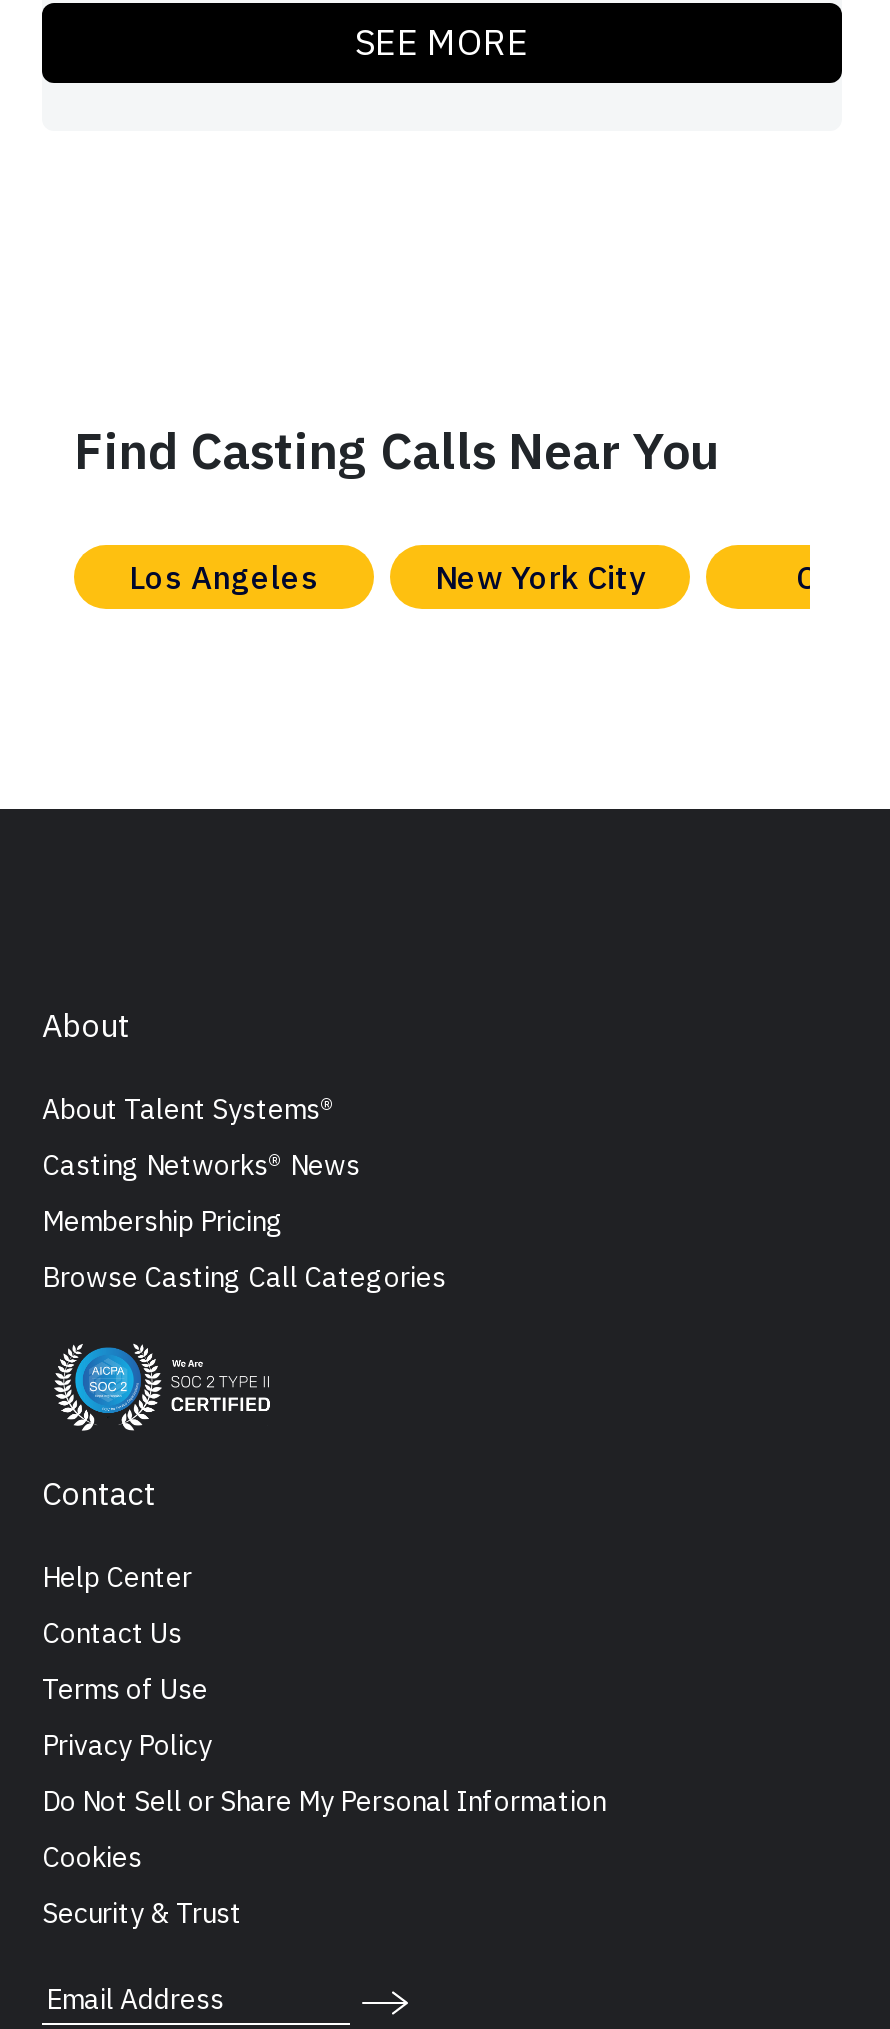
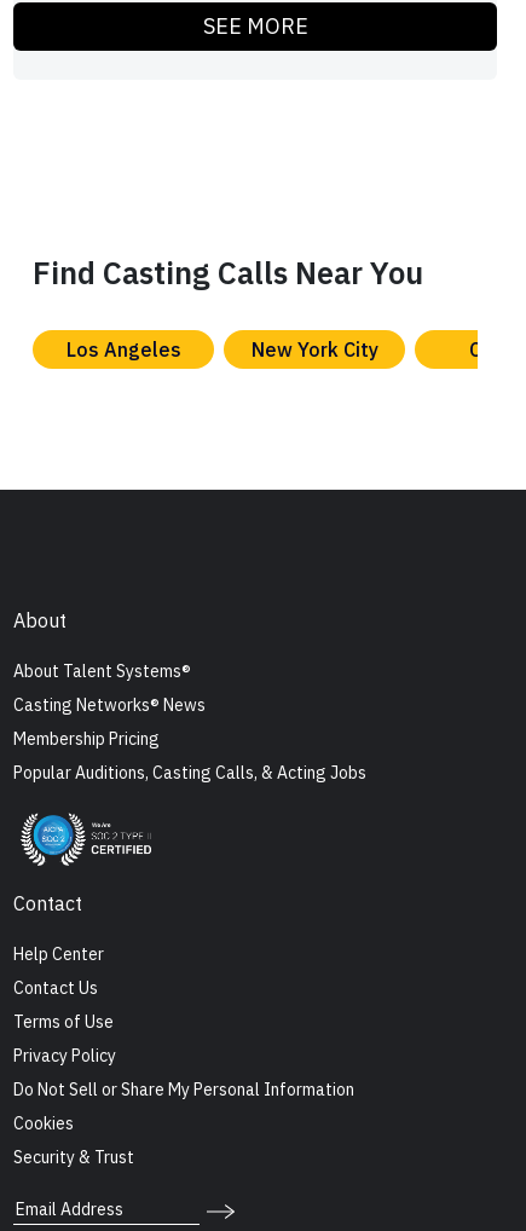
[42,1259,446,1295] Browse Casting Call Categories -> [13,762,366,784] Popular Auditions, Casting Calls, & Acting Jobs

